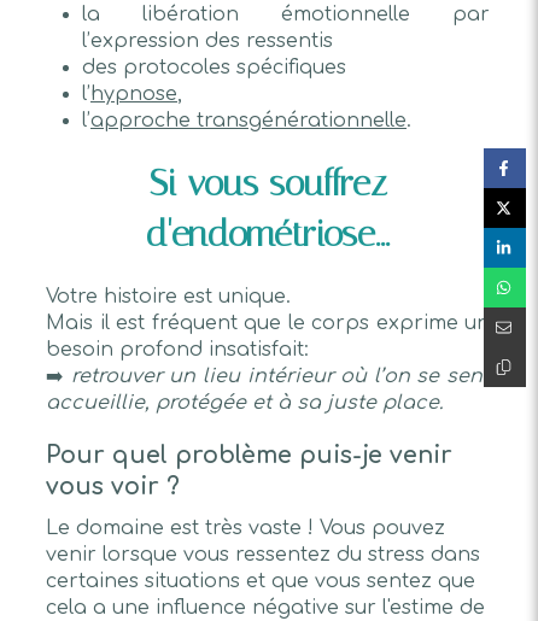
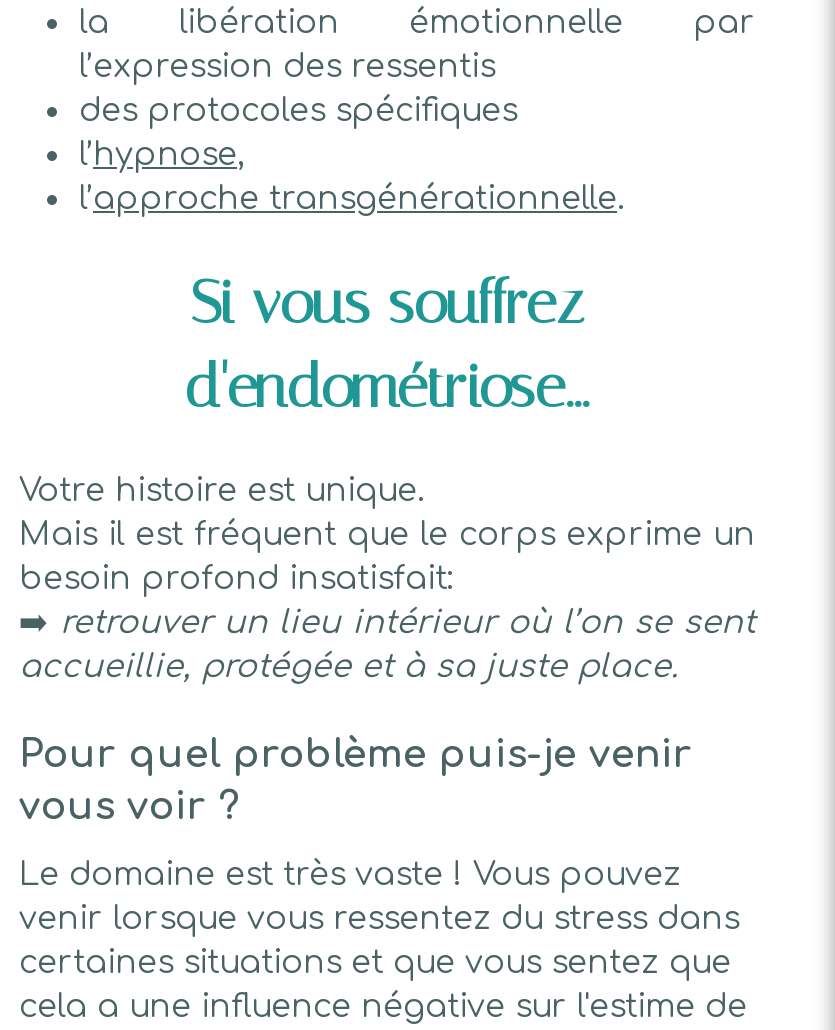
[483,147,527,388] [image] -> none

